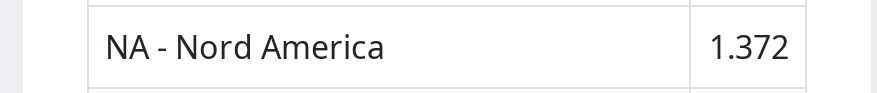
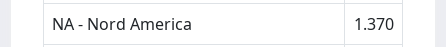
[709,25,789,69] 1.372 -> [354,13,394,35] 1.370

